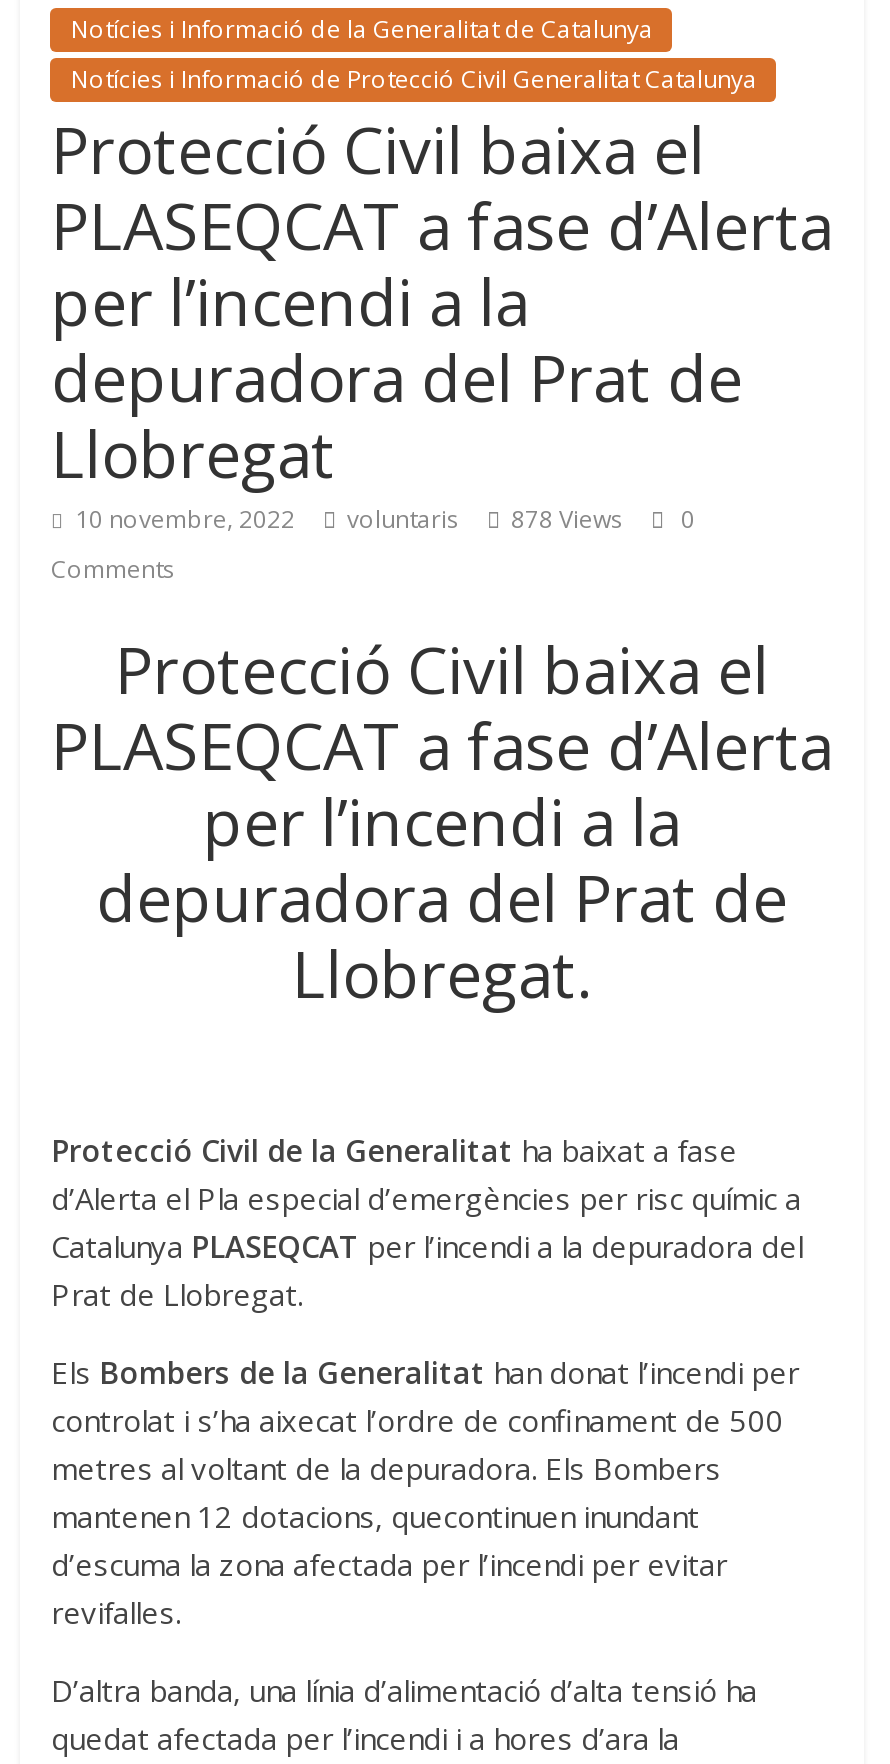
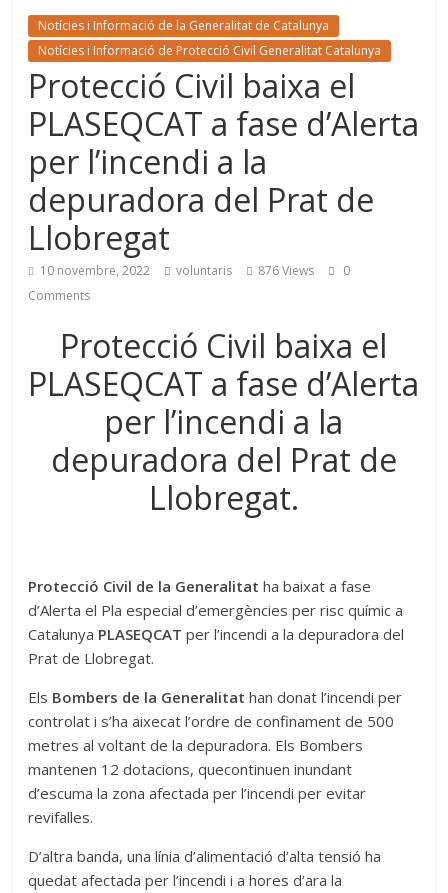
[75,502,695,536] 10 novembre, 2022 voluntaris 878 Views 0 -> [40,262,350,279] 10 novembre, 2022 voluntaris 876 Views 0

